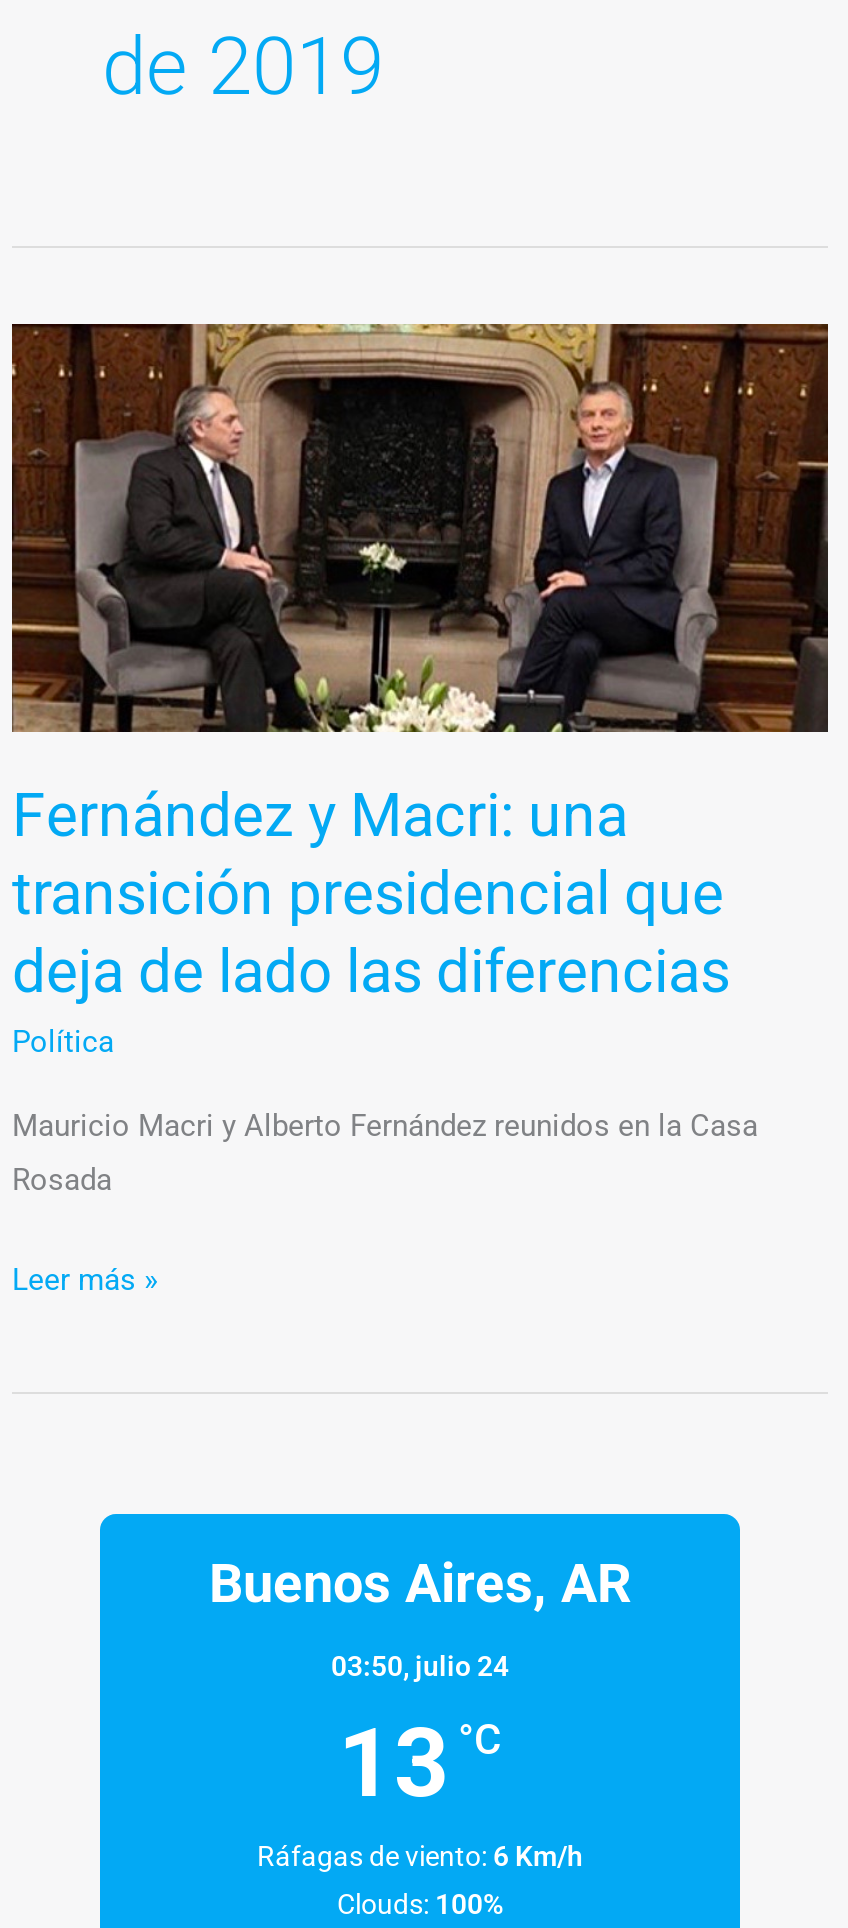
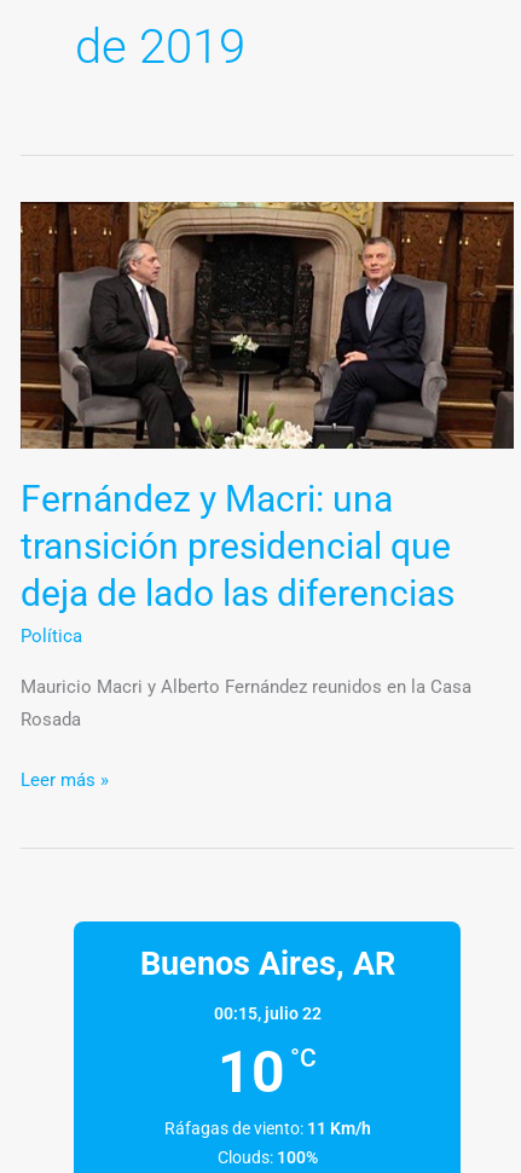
[331,1650,509,1682] 03:50, julio 24 -> [213,1003,321,1023] 00:15, julio 22
[338,1706,502,1820] 13 °C -> [218,1037,317,1106] 10 °C
[257,1840,583,1872] Ráfagas de viento: 6 Km/h -> [164,1118,371,1138] Ráfagas de viento: 11 Km/h

